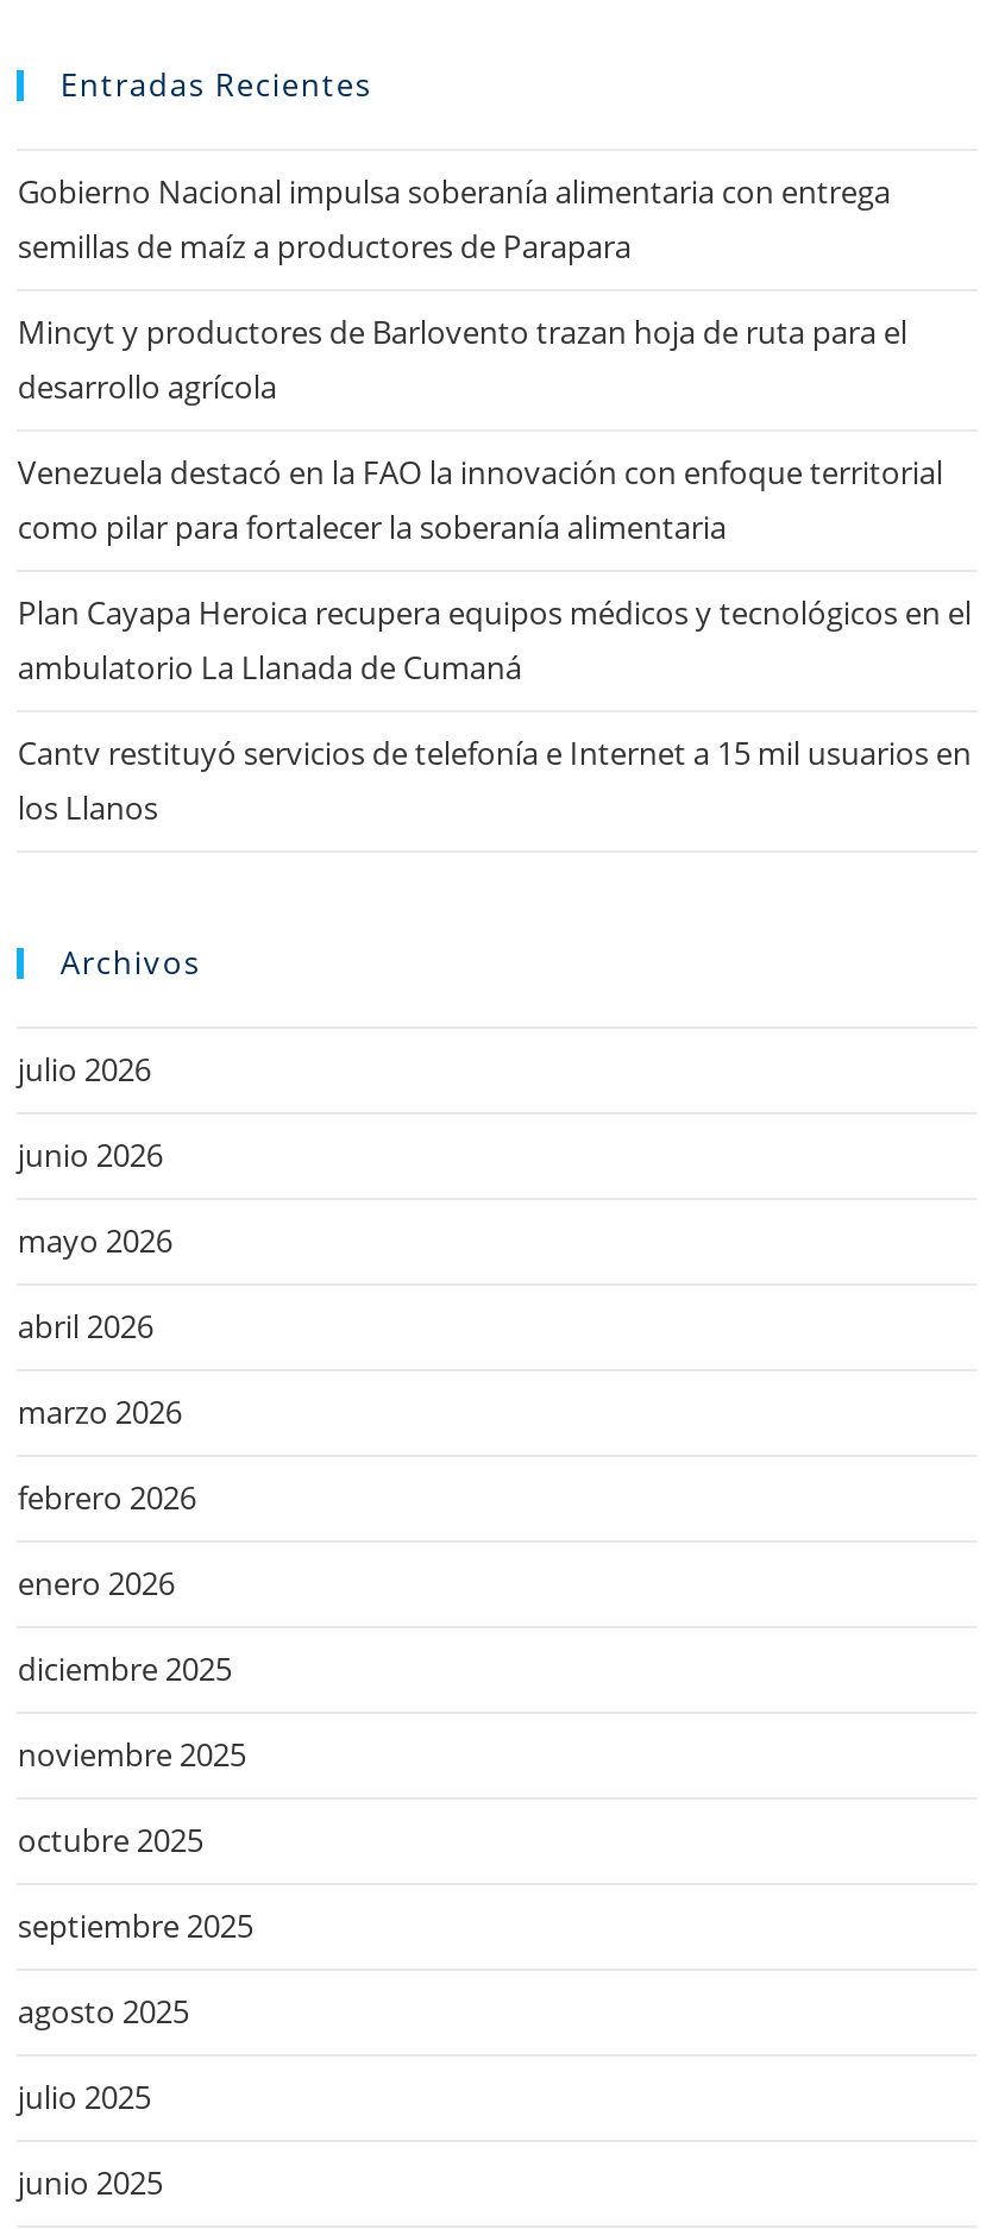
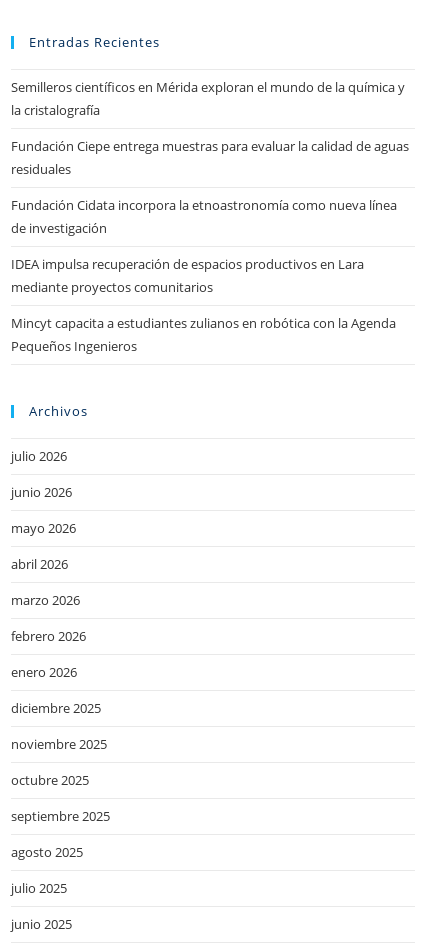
[18,170,891,268] Gobierno Nacional impulsa soberanía alimentaria con entrega | semillas de maíz a productores de Parapara -> [11,78,405,119] Semilleros científicos en Mérida exploran el mundo de la química y | la cristalografía
[18,311,907,408] Mincyt y productores de Barlovento trazan hoja de ruta para el | desarrollo agrícola -> [11,137,409,178] Fundación Ciepe entrega muestras para evaluar la calidad de aguas | residuales
[18,451,943,549] Venezuela destacó en la FAO la innovación con enfoque territorial | como pilar para fortalecer la soberanía alimentaria -> [11,196,397,237] Fundación Cidata incorpora la etnoastronomía como nueva línea | de investigación
[18,591,971,689] Plan Cayapa Heroica recupera equipos médicos y tecnológicos en el | ambulatorio La Llanada de Cumaná -> [11,255,364,296] IDEA impulsa recuperación de espacios productivos en Lara | mediante proyectos comunitarios
[18,732,971,829] Cantv restituyó servicios de telefonía e Internet a 15 mil usuarios en | los Llanos -> [11,314,396,355] Mincyt capacita a estudiantes zulianos en robótica con la Agenda | Pequeños Ingenieros

